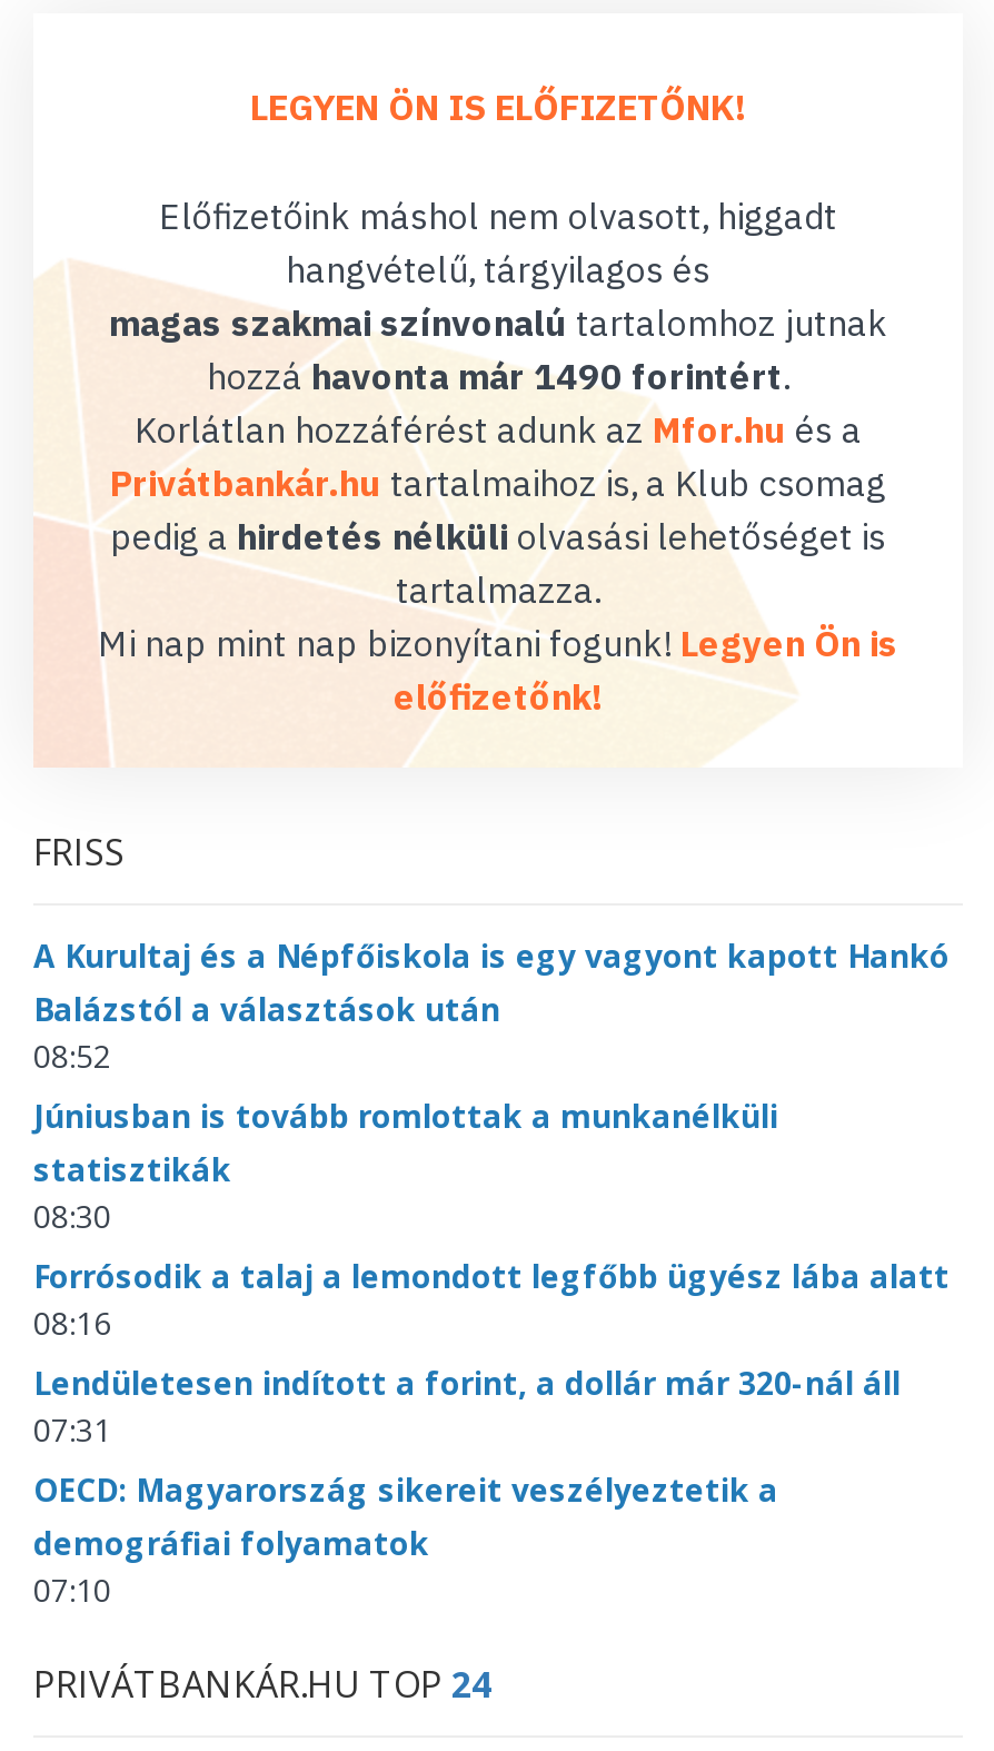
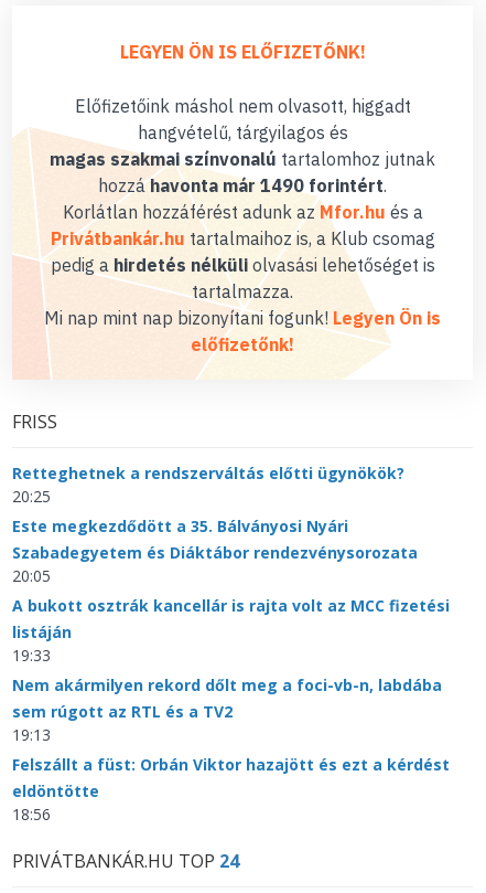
[33,934,950,1610] A Kurultaj és a Népfőiskola is egy vagyont kapott Hankó | Balázstól a választások után | 08:52 | Júniusban is tovább romlottak a munkanélküli | statisztikák | 08:30 | Forrósodik a talaj a lemondott legfőbb ügyész lába alatt | 08:16 | Lendületesen indított a forint, a dollár már 320-nál áll | 07:31 | OECD: Magyarország sikereit veszélyeztetik a | demográfiai folyamatok | 07:10 -> [12,462,450,824] Retteghetnek a rendszerváltás előtti ügynökök? | 20:25 | Este megkezdődött a 35. Bálványosi Nyári | Szabadegyetem és Diáktábor rendezvénysorozata | 20:05 | A bukott osztrák kancellár is rajta volt az MCC fizetési | listáján | 19:33 | Nem akármilyen rekord dőlt meg a foci-vb-n, labdába | sem rúgott az RTL és a TV2 | 19:13 | Felszállt a füst: Orbán Viktor hazajött és ezt a kérdést | eldöntötte | 18:56

